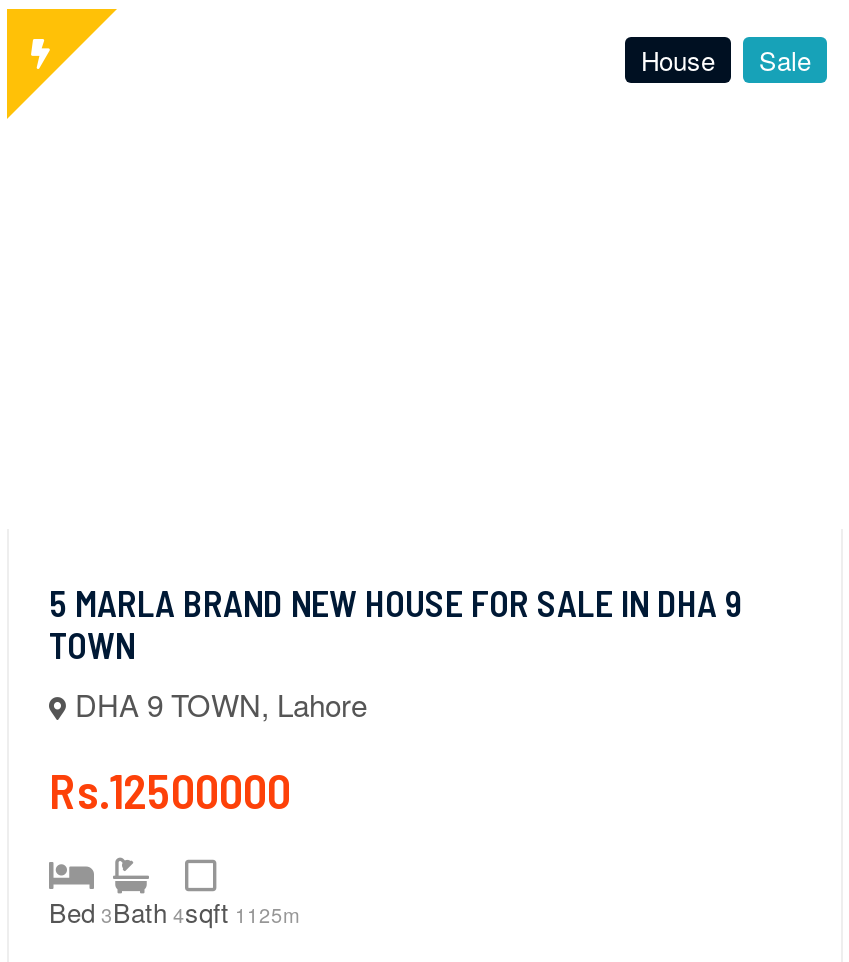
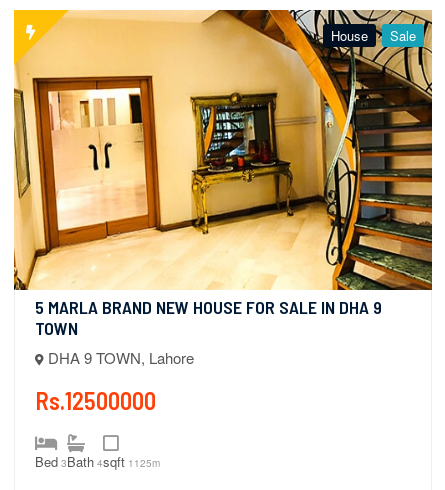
none -> [13,9,433,291] [image]

